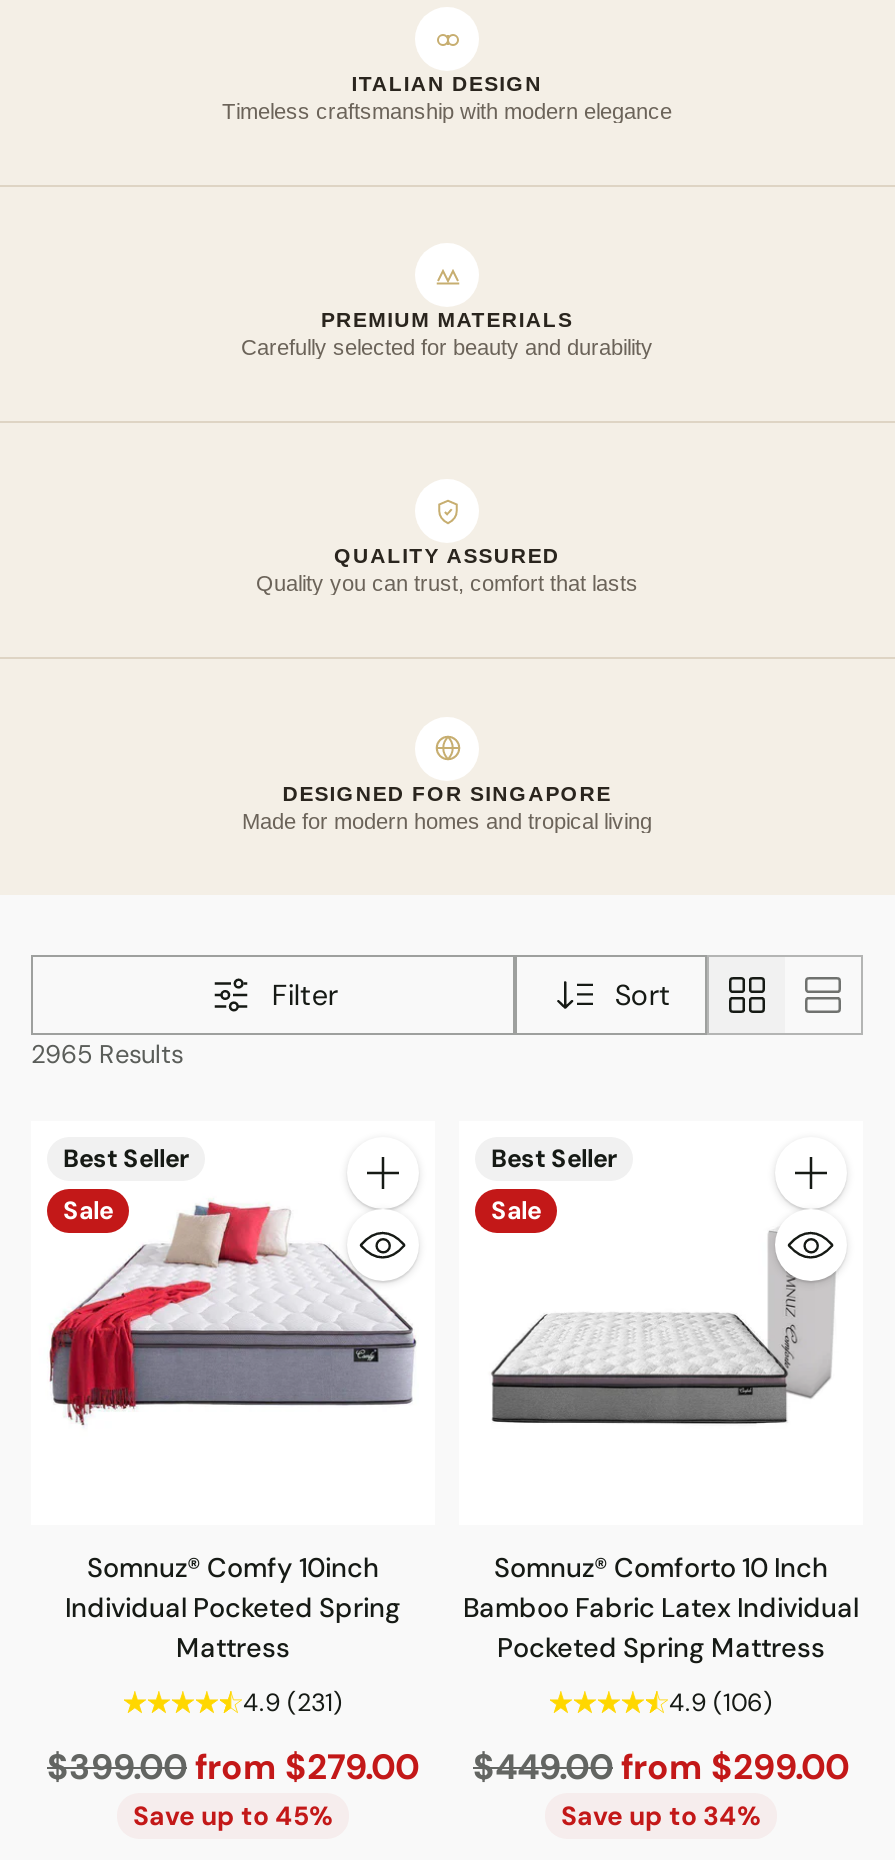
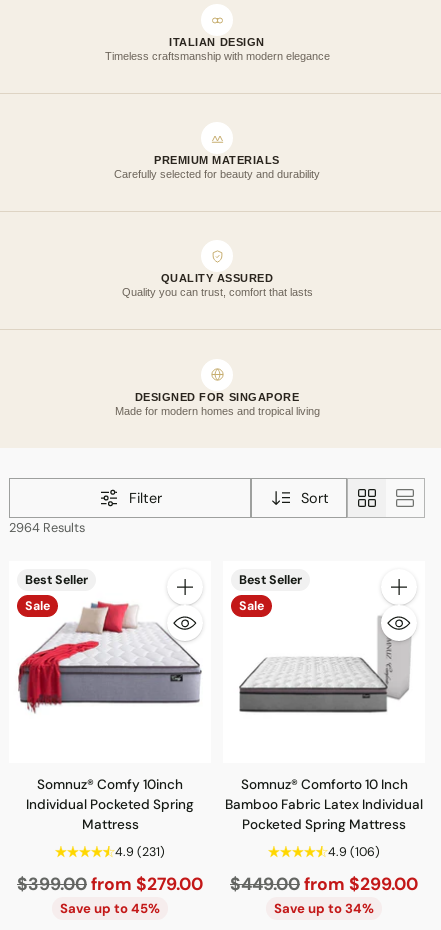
[31,1036,183,1070] 2965 Results -> [9,519,85,536] 2964 Results

